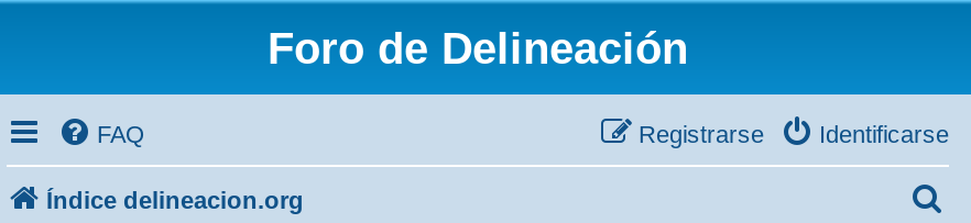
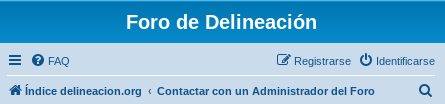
none -> [157,85,375,97] Contactar con un Administrador del Foro

